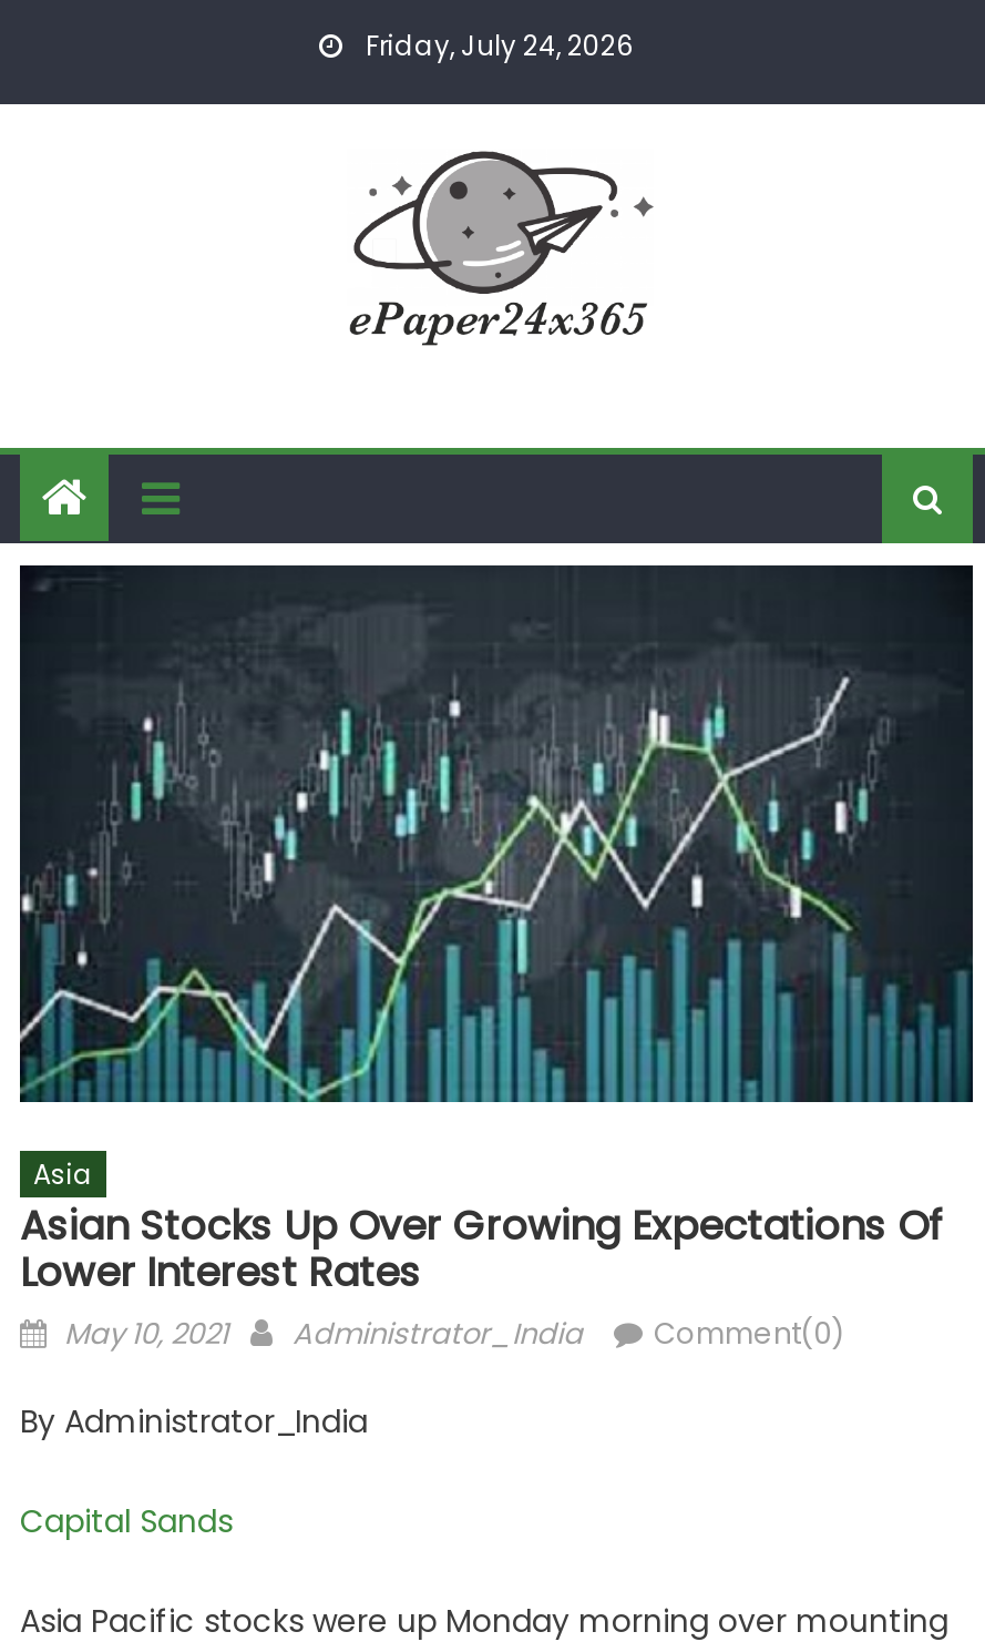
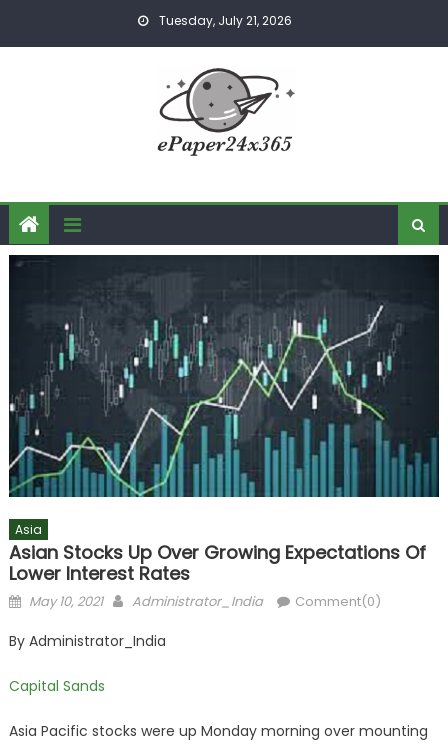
[359,27,634,64] Friday, July 24, 2026 -> [156,12,292,29] Tuesday, July 21, 2026

